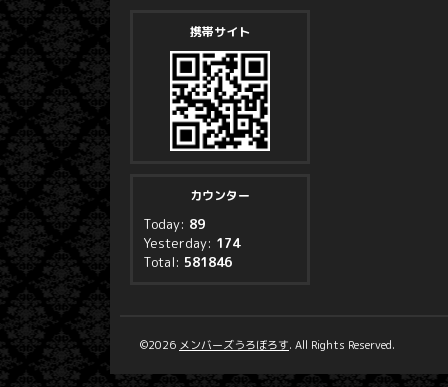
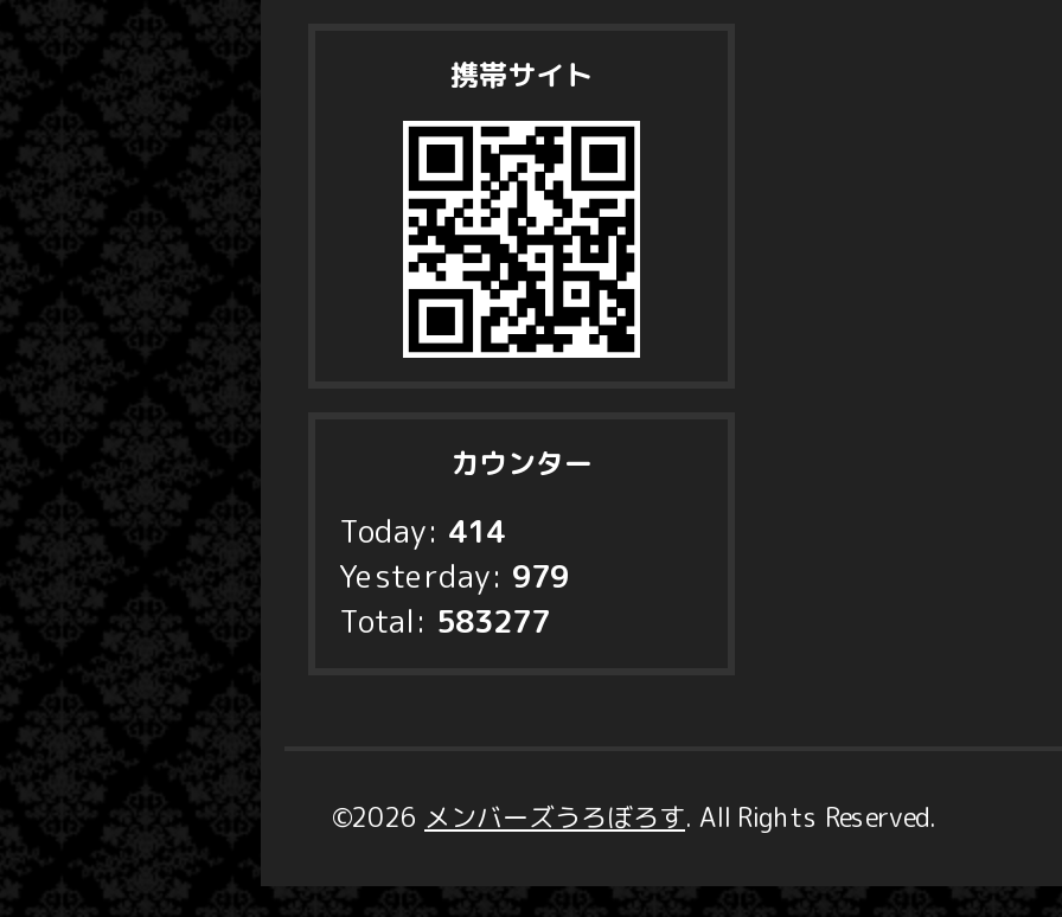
[143,215,205,233] Today: 89 -> [339,509,505,552] Today: 414
[143,234,240,252] Yesterday: 174 -> [339,554,569,597] Yesterday: 979
[143,253,232,271] Total: 581846 -> [339,599,550,642] Total: 583277

